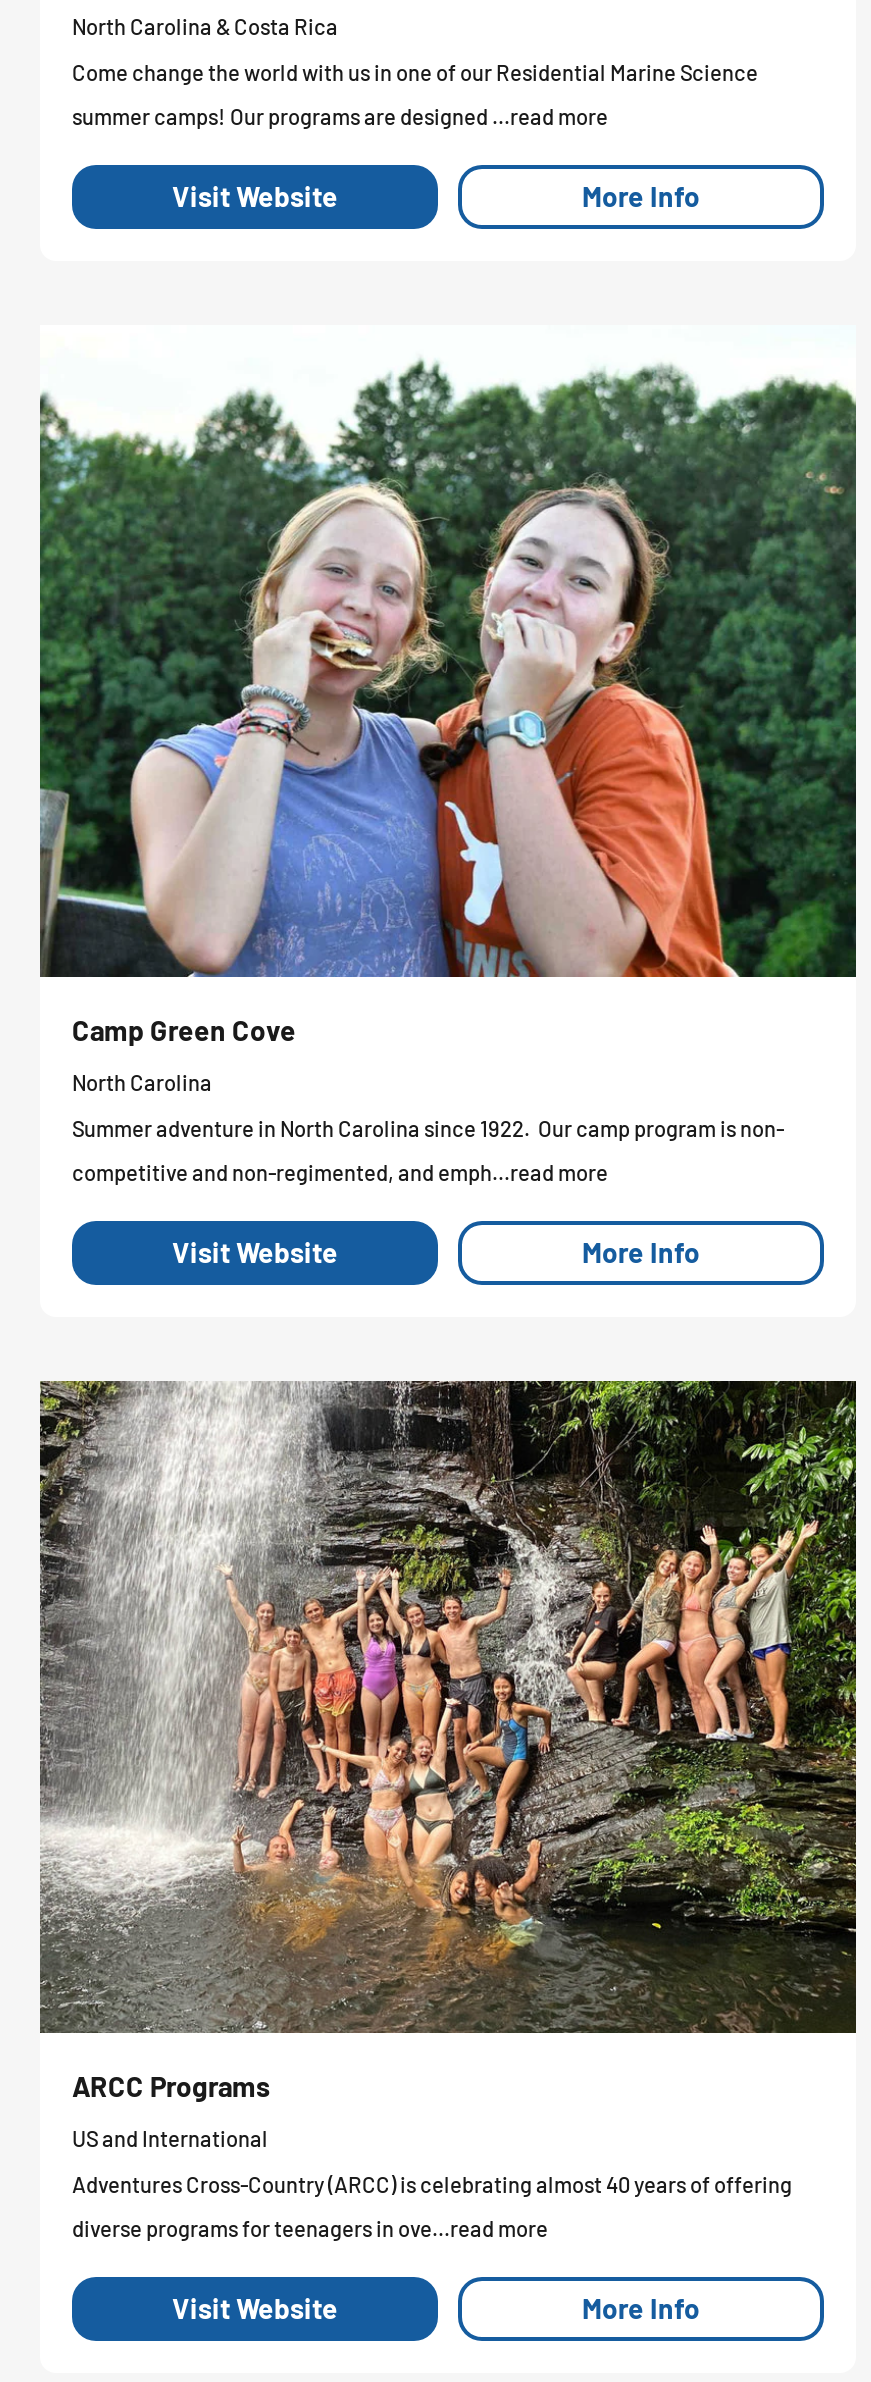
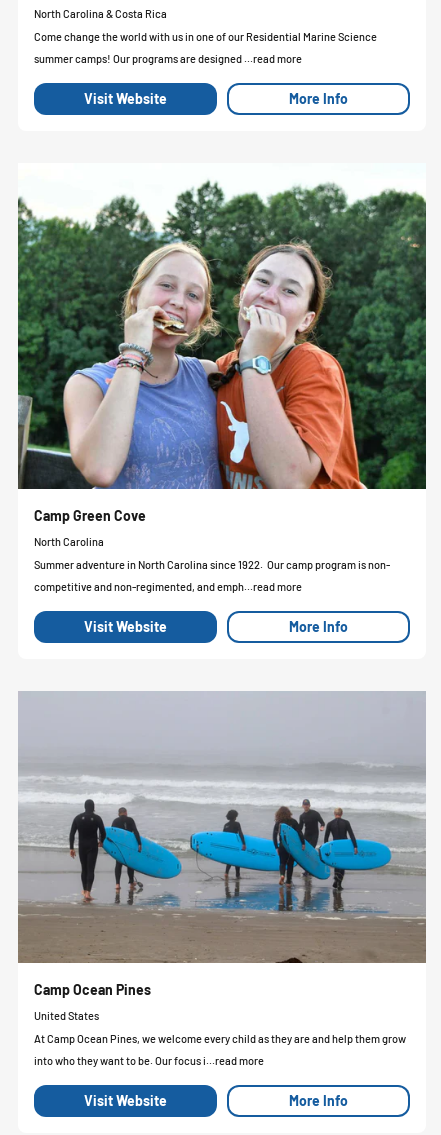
[38,1378,858,2104] [image] | ARCC Programs -> [18,690,427,998] [image] | Camp Ocean Pines
[72,2126,268,2152] US and International -> [34,1009,99,1022] United States
[72,2172,792,2198] Adventures Cross-Country (ARCC) is celebrating almost 40 years of offering -> [34,1032,406,1045] At Camp Ocean Pines, we welcome every child as they are and help them grow
[72,2216,548,2242] diverse programs for teenagers in ove...read more -> [34,1054,264,1067] into who they want to be. Our focus i...read more

